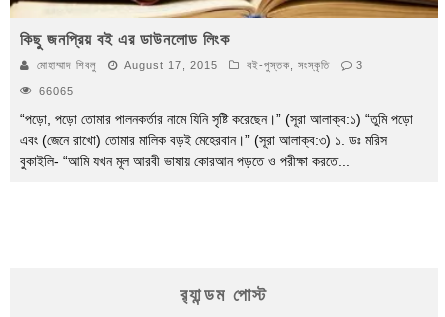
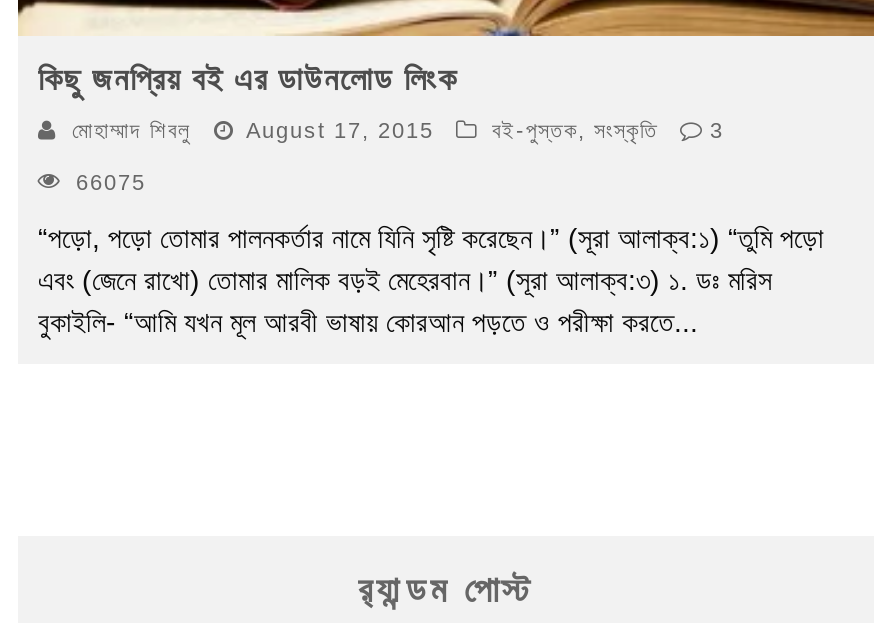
[35,85,74,97] 66065 -> [68,171,146,195] 66075

